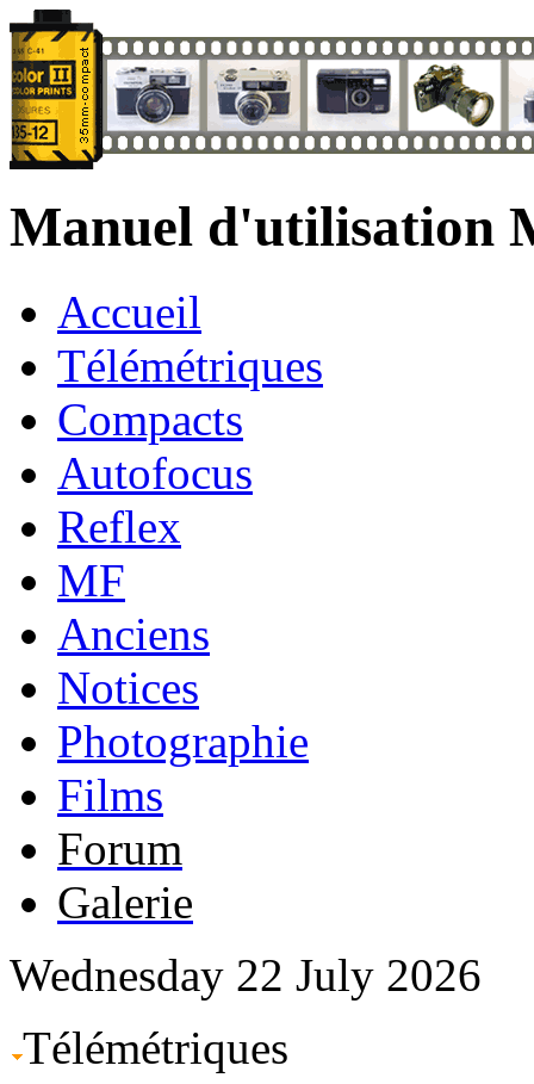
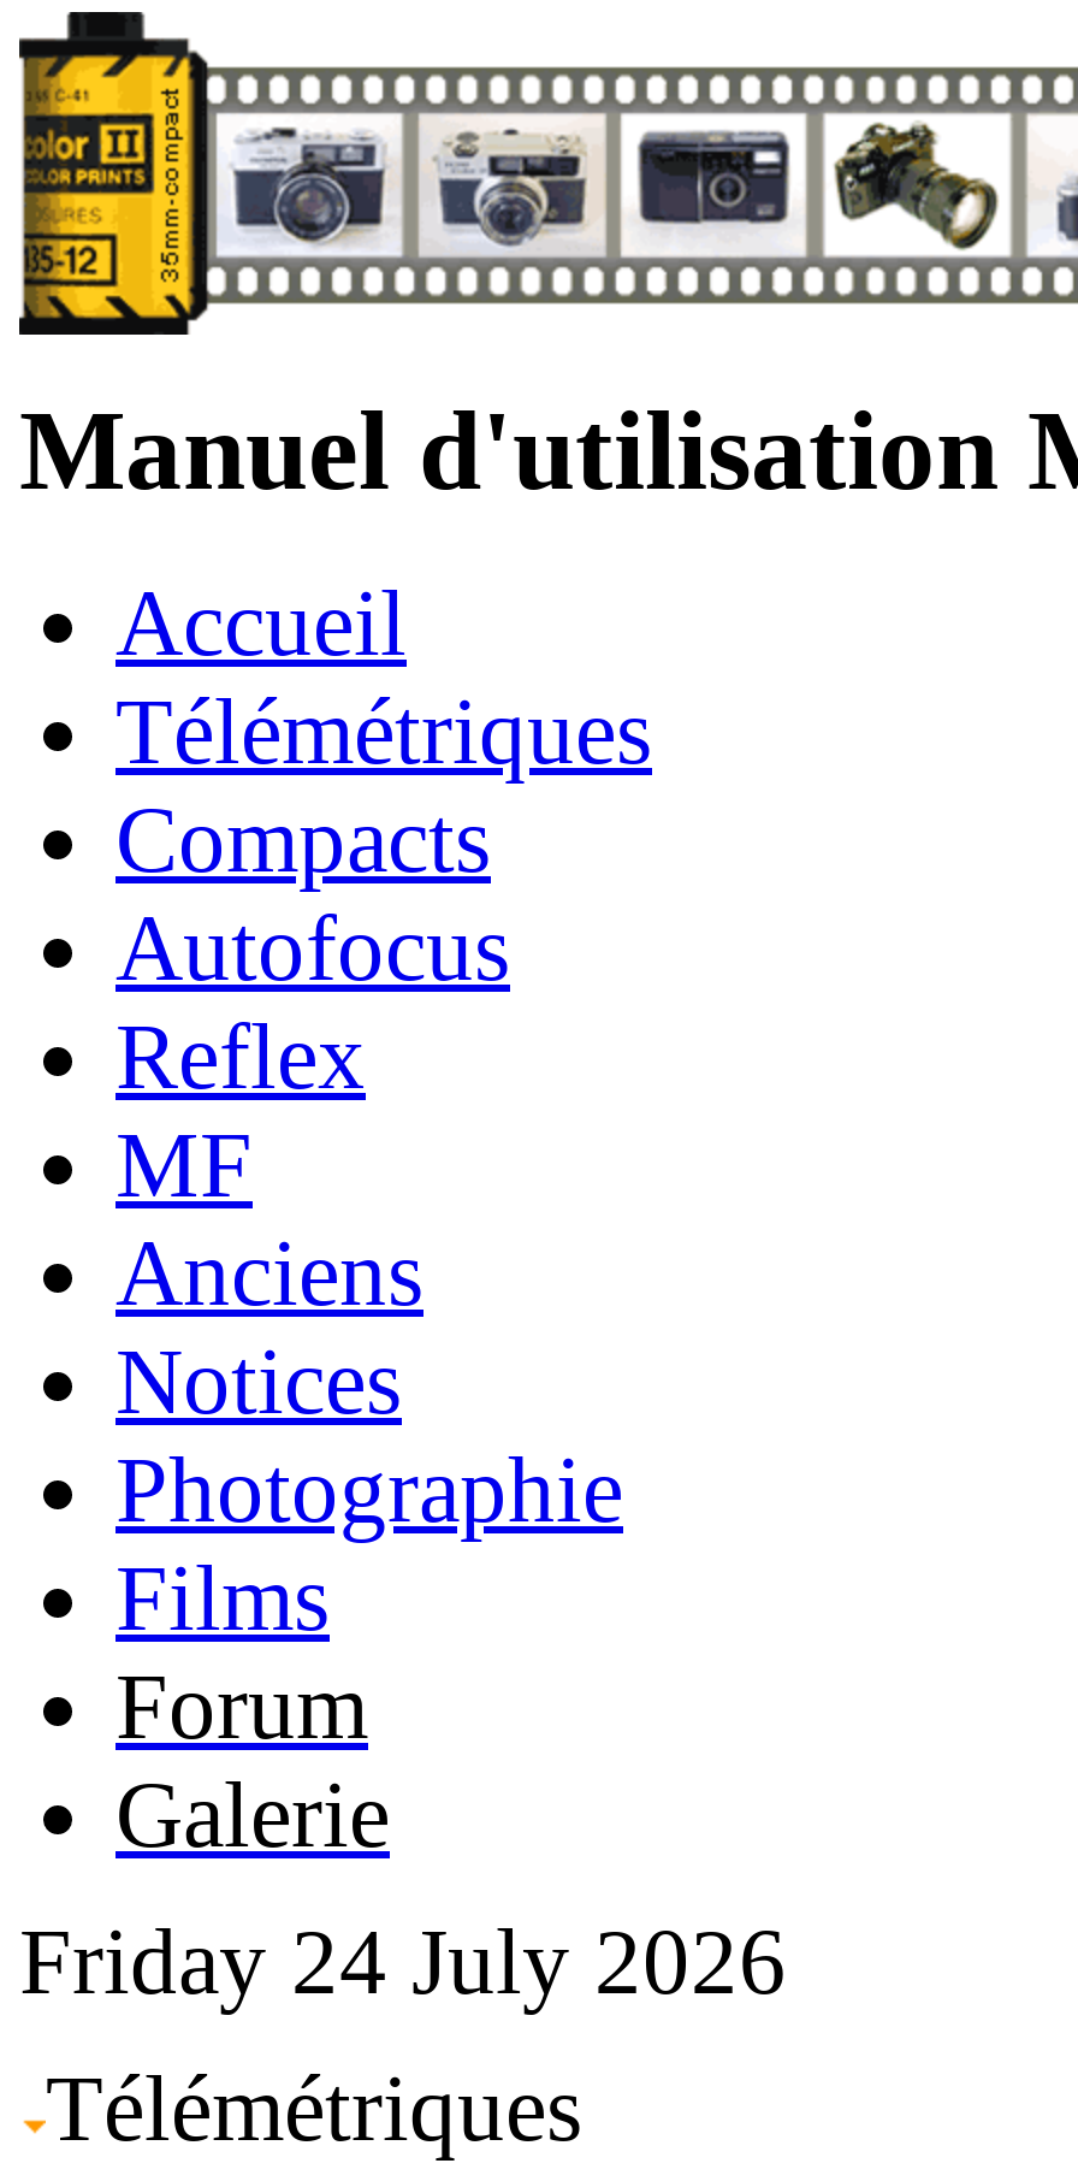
[10,949,482,1000] Wednesday 22 July 2026 -> [19,1909,787,2012] Friday 24 July 2026

